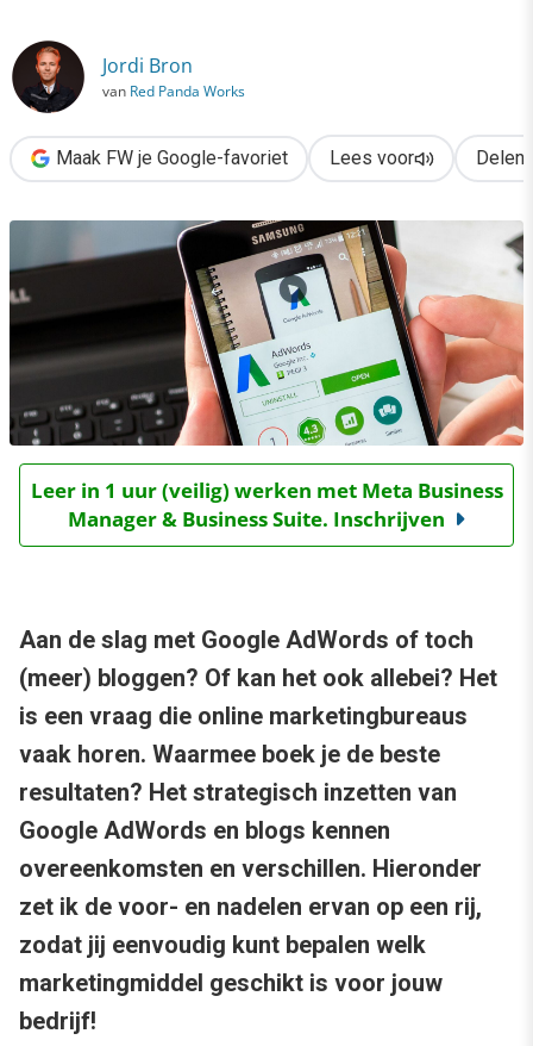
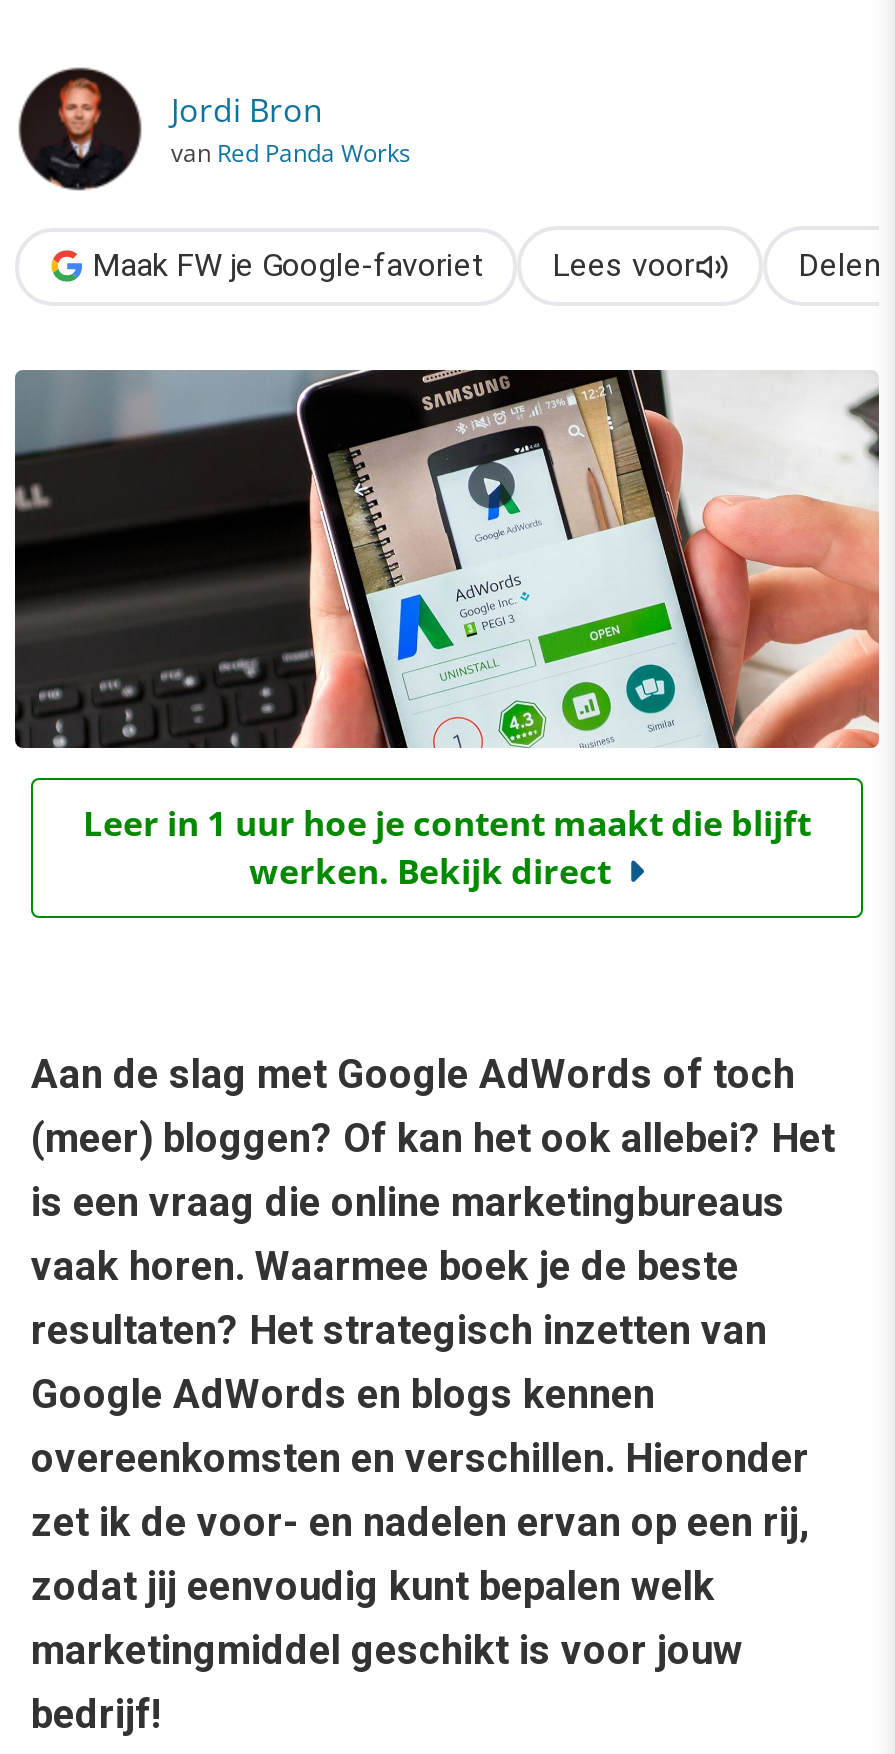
[30,477,503,533] Leer in 1 uur (veilig) werken met Meta Business | Manager & Business Suite. Inschrijven -> [83,801,811,895] Leer in 1 uur hoe je content maakt die blijft | werken. Bekijk direct

